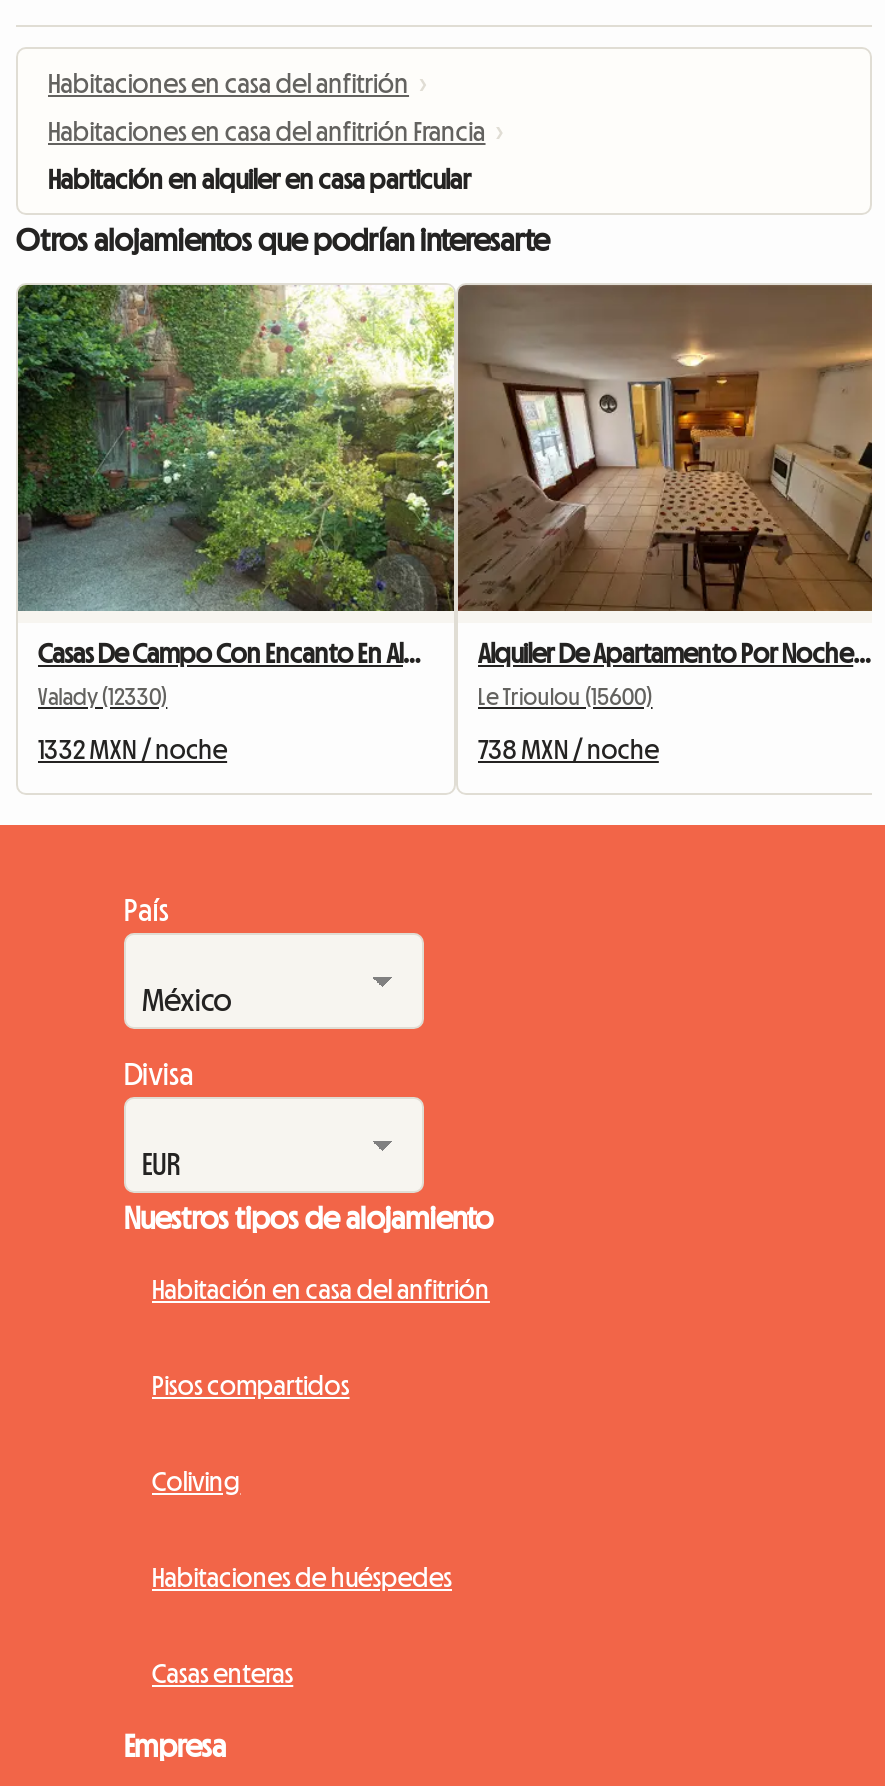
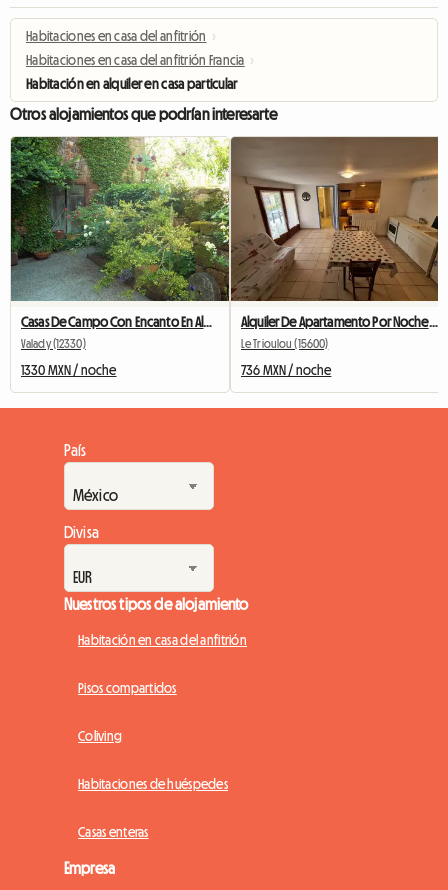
[38,735,227,763] 1332 MXN / noche -> [21,362,117,376] 1330 MXN / noche
[478,735,659,763] 738 MXN / noche -> [241,362,331,376] 736 MXN / noche

